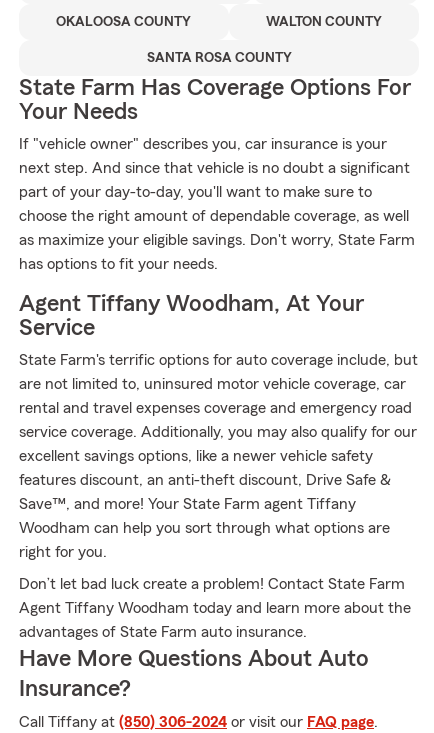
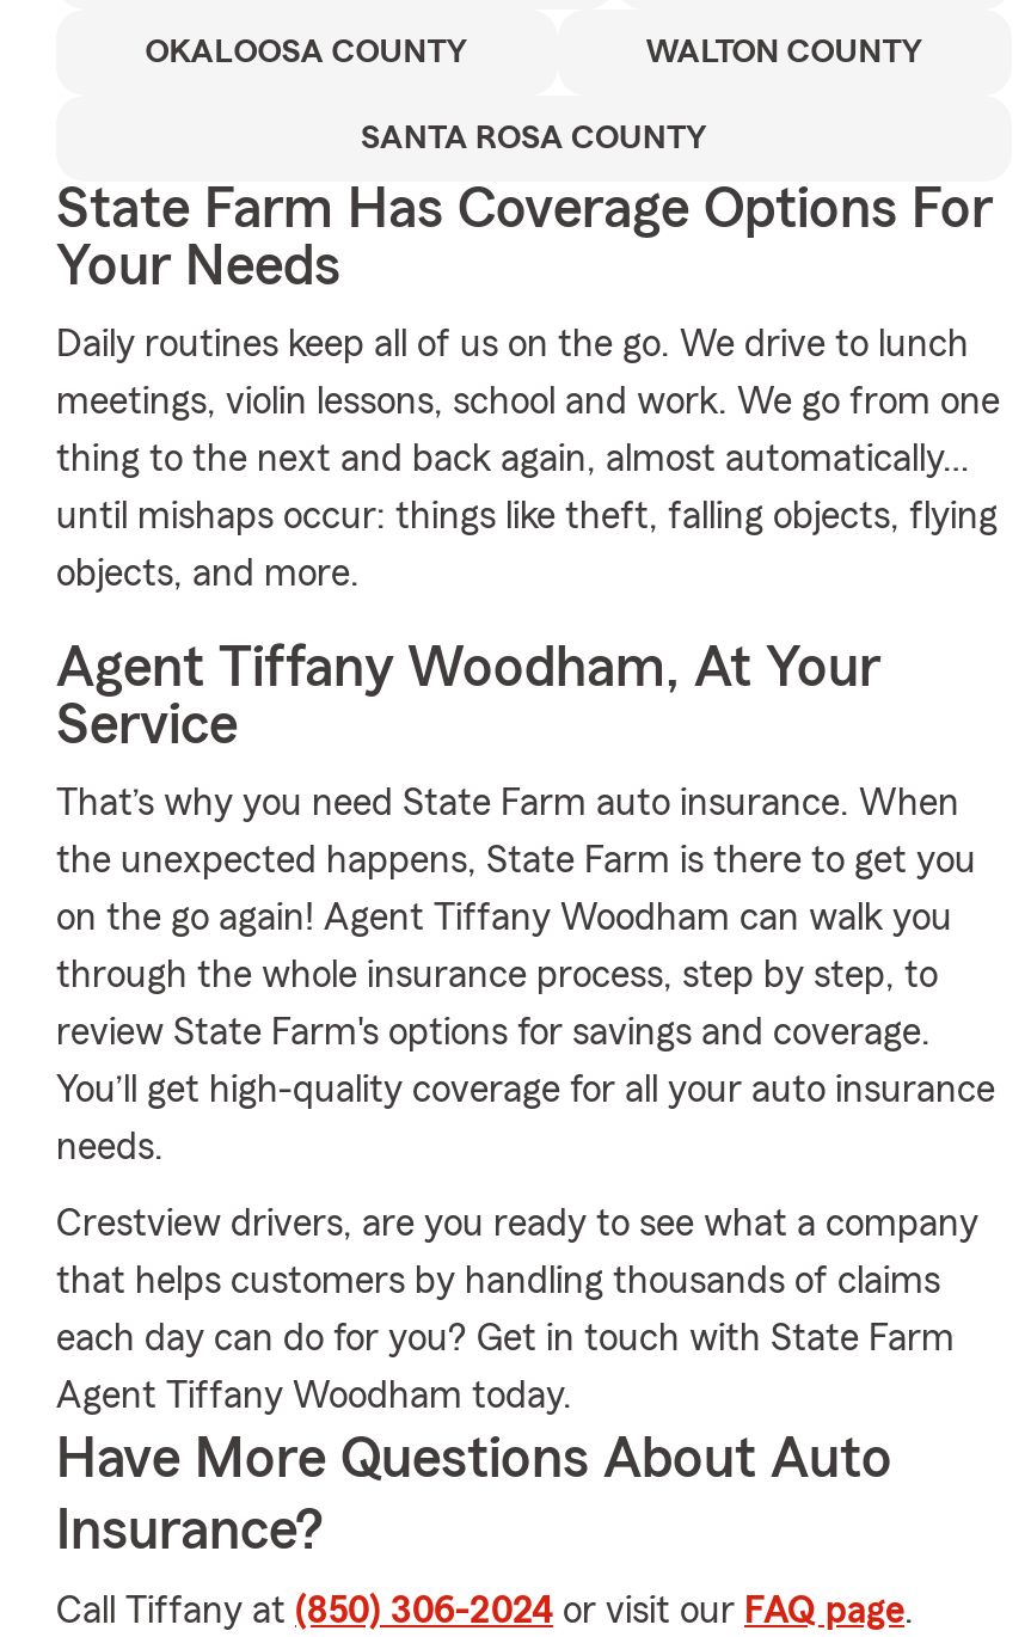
[19,136,415,272] If "vehicle owner" describes you, car insurance is your | next step. And since that vehicle is no doubt a significant | part of your day-to-day, you'll want to make sure to | choose the right amount of dependable coverage, as well | as maximize your eligible savings. Don't worry, State Farm | has options to fit your needs. -> [56,325,1000,593] Daily routines keep all of us on the go. We drive to lunch | meetings, violin lessons, school and work. We go from one | thing to the next and back again, almost automatically… | until mishaps occur: things like theft, falling objects, flying | objects, and more.
[19,352,418,640] State Farm's terrific options for auto coverage include, but | are not limited to, uninsured motor vehicle coverage, car | rental and travel expenses coverage and emergency road | service coverage. Additionally, you may also qualify for our | excellent savings options, like a newer vehicle safety | features discount, an anti-theft discount, Drive Safe & | Save™, and more! Your State Farm agent Tiffany | Woodham can help you sort through what options are | right for you. | Don’t let bad luck create a problem! Contact State Farm | Agent Tiffany Woodham today and learn more about the | advantages of State Farm auto insurance. -> [56,784,995,1415] That’s why you need State Farm auto insurance. When | the unexpected happens, State Farm is there to get you | on the go again! Agent Tiffany Woodham can walk you | through the whole insurance process, step by step, to | review State Farm's options for savings and coverage. | You’ll get high-quality coverage for all your auto insurance | needs. | Crestview drivers, are you ready to see what a company | that helps customers by handling thousands of claims | each day can do for you? Get in touch with State Farm | Agent Tiffany Woodham today.

